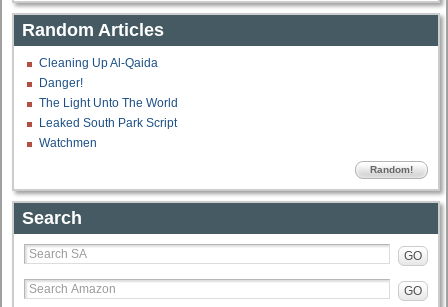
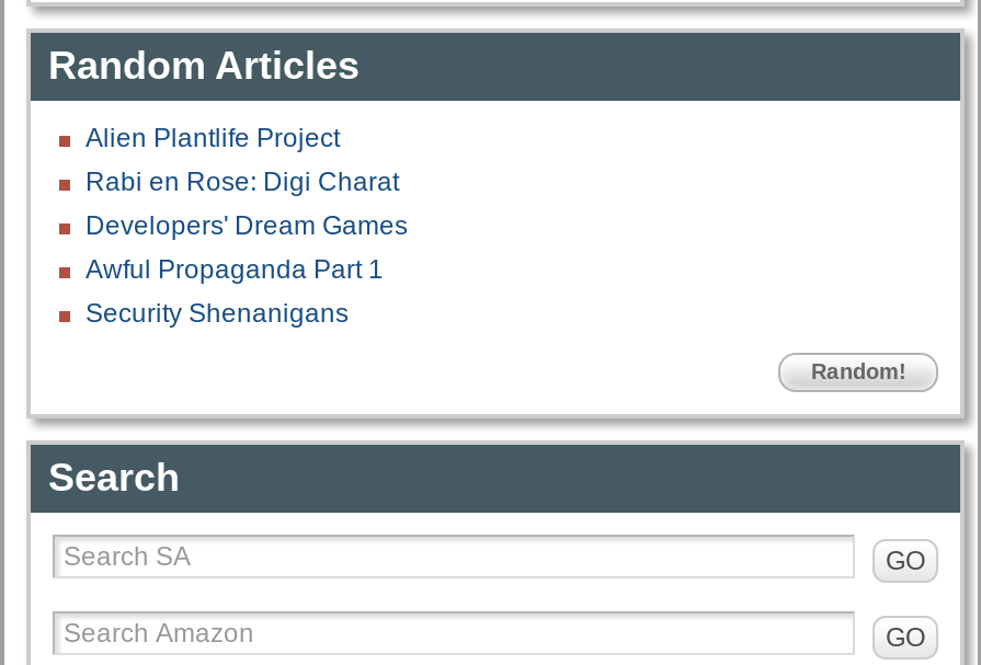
[39,56,178,150] Cleaning Up Al-Qaida | Danger! | The Light Unto The World | Leaked South Park Script | Watchmen -> [85,123,408,329] Alien Plantlife Project | Rabi en Rose: Digi Charat | Developers' Dream Games | Awful Propaganda Part 1 | Security Shenanigans

